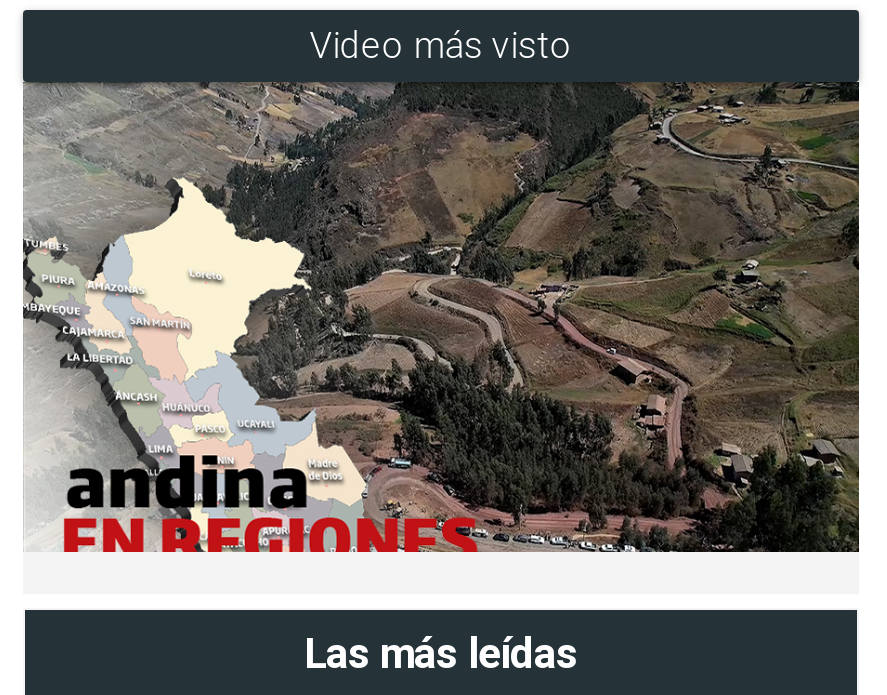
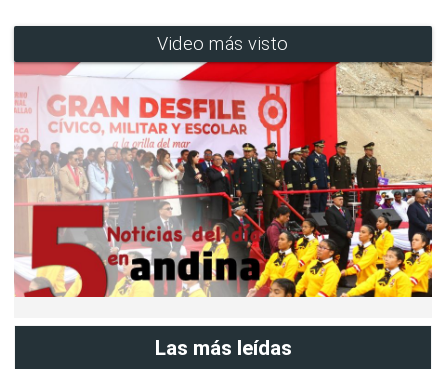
[21,82,861,554] [image] -> [14,61,433,298] [image]

